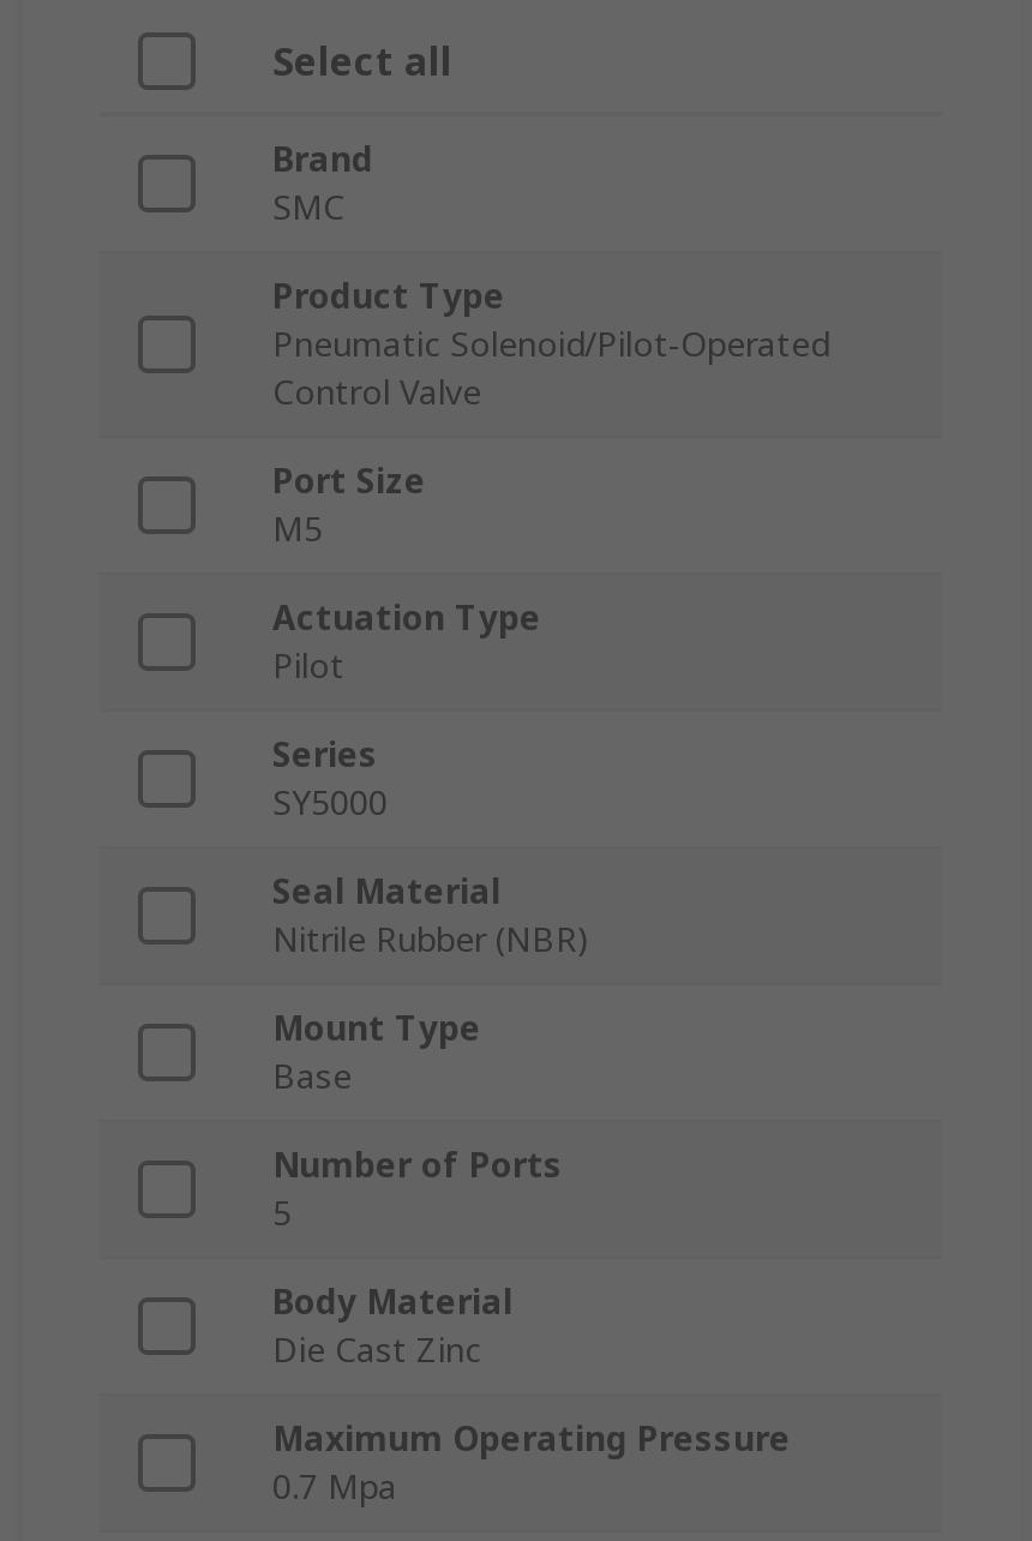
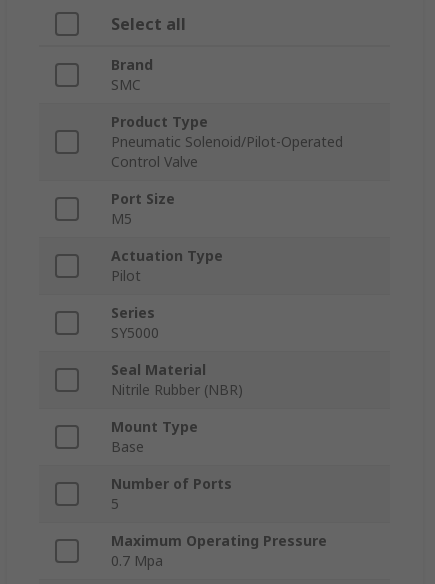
[272,1279,512,1373] Body Material | Die Cast Zinc -> none

